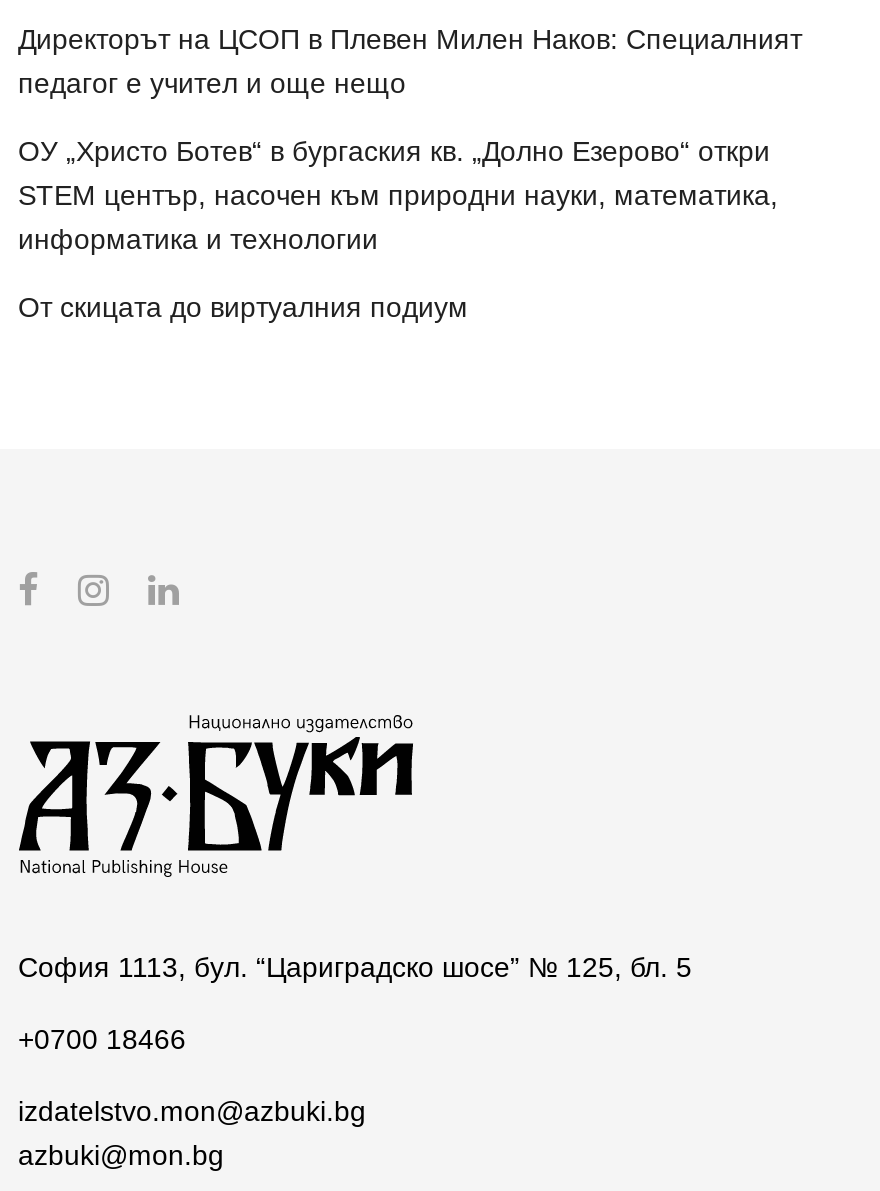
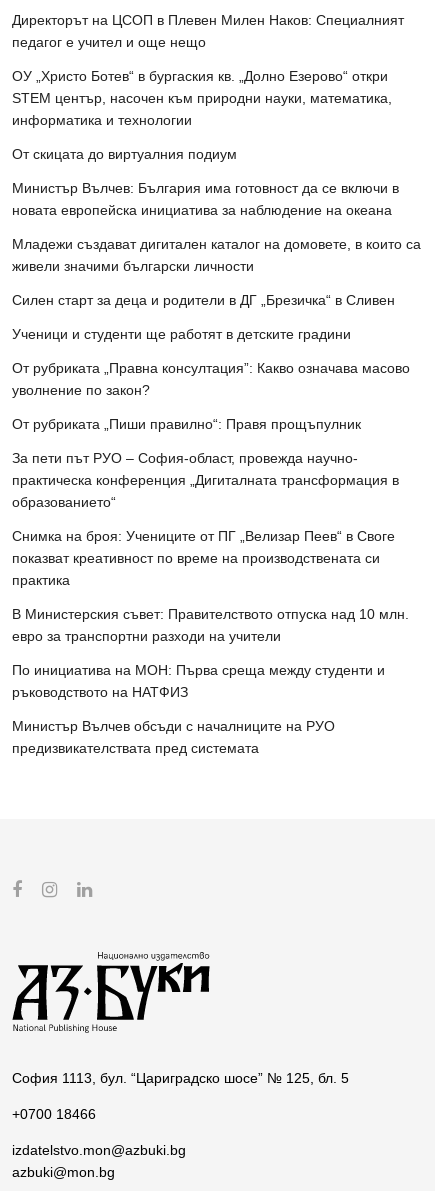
none -> [12,180,421,756] Министър Вълчев: България има готовност да се включи в | новата европейска инициатива за наблюдение на океана | Младежи създават дигитален каталог на домовете, в които са | живели значими български личности | Силен старт за деца и родители в ДГ „Брезичка“ в Сливен | Ученици и студенти ще работят в детските градини | От рубриката „Правна консултация”: Какво означава масово | уволнение по закон? | От рубриката „Пиши правилно“: Правя прощъпулник | За пети път РУО – София-област, провежда научно- | практическа конференция „Дигиталната трансформация в | образованието“ | Снимка на броя: Учениците от ПГ „Велизар Пеев“ в Своге | показват креативност по време на производствената си | практика | В Министерския съвет: Правителството отпуска над 10 млн. | евро за транспортни разходи на учители | По инициатива на МОН: Първа среща между студенти и | ръководството на НАТФИЗ | Министър Вълчев обсъди с началниците на РУО | предизвикателствата пред системата

